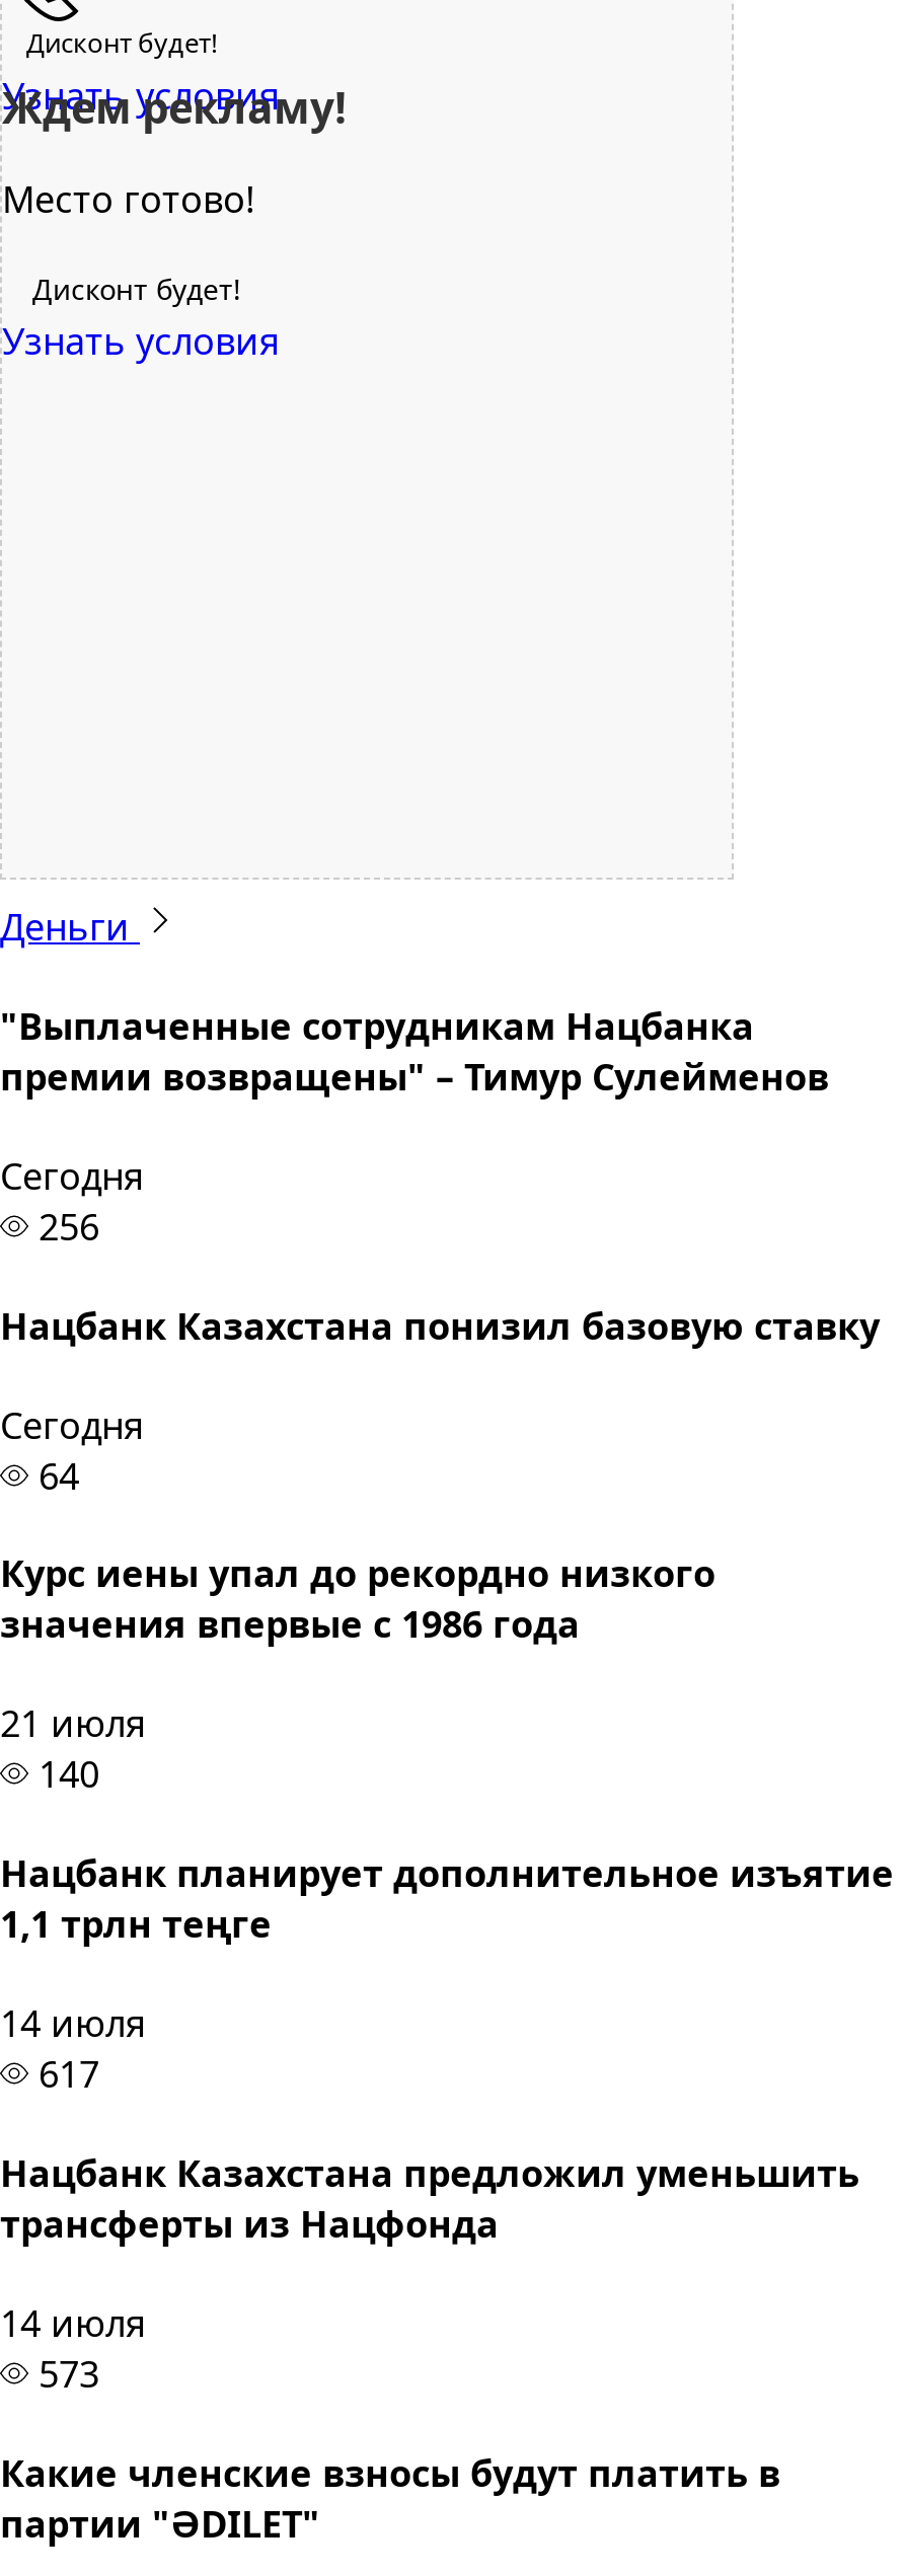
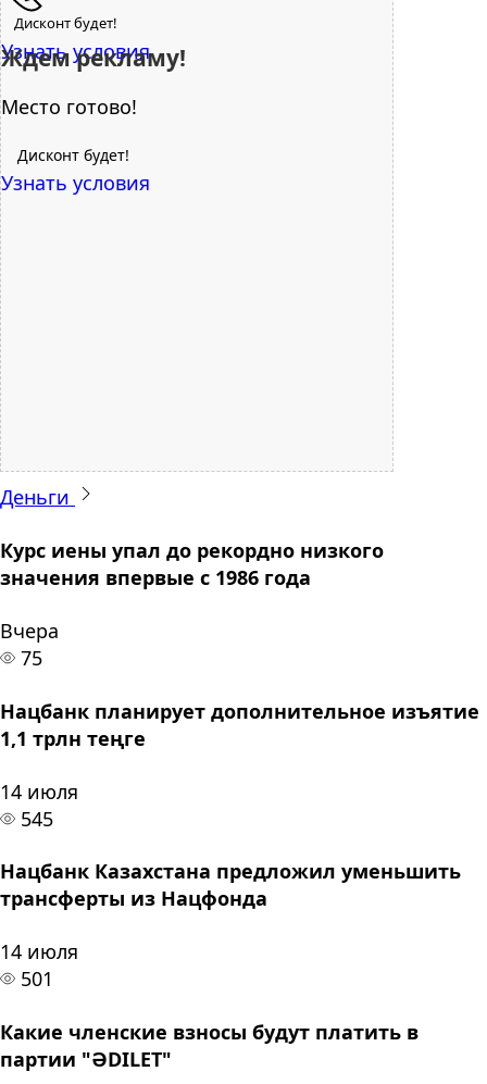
[0,1001,880,1499] "Выплаченные сотрудникам Нацбанка | премии возвращены" – Тимур Сулейменов | Сегодня | 256 | Нацбанк Казахстана понизил базовую ставку | Сегодня | 64 -> none
[0,1699,146,1799] 21 июля | 140 -> [0,617,59,670] Вчера | 75
[28,2050,99,2098] 617 -> [15,805,53,831] 545
[28,2349,99,2398] 573 -> [15,966,53,992] 501

